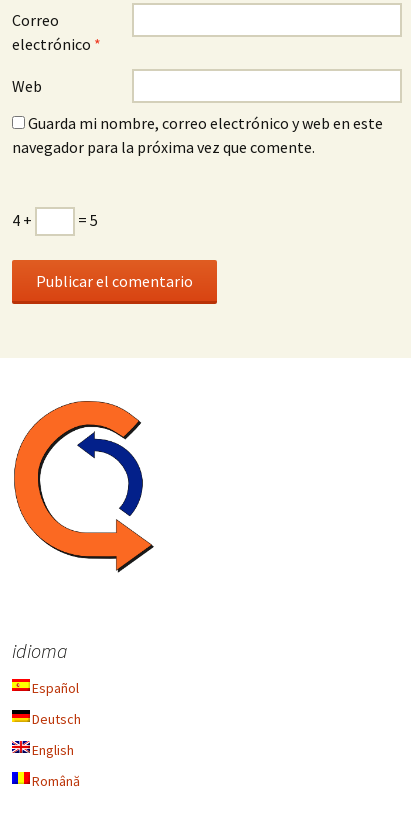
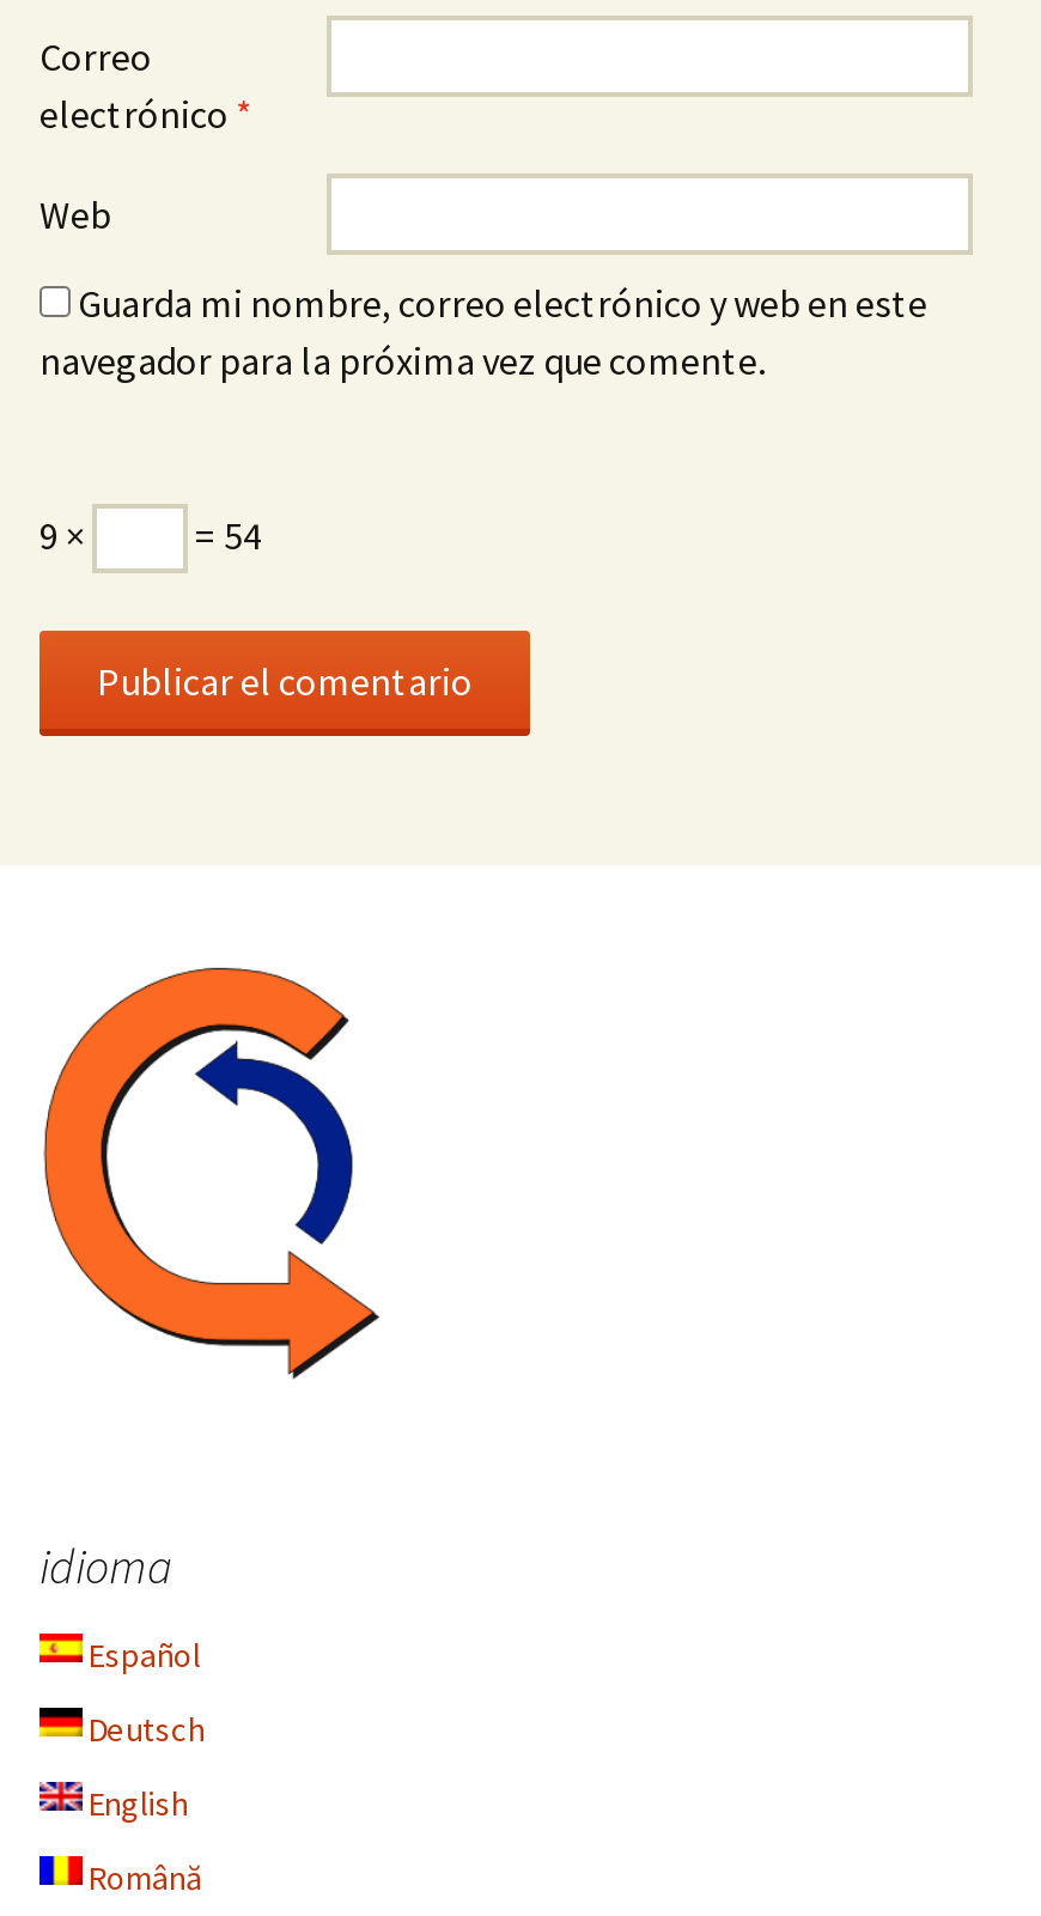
[12,210,35,230] 4 + -> [39,511,92,559] 9 ×
[75,210,98,230] = 5 -> [188,511,262,559] = 54

